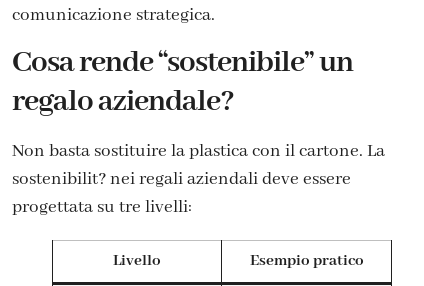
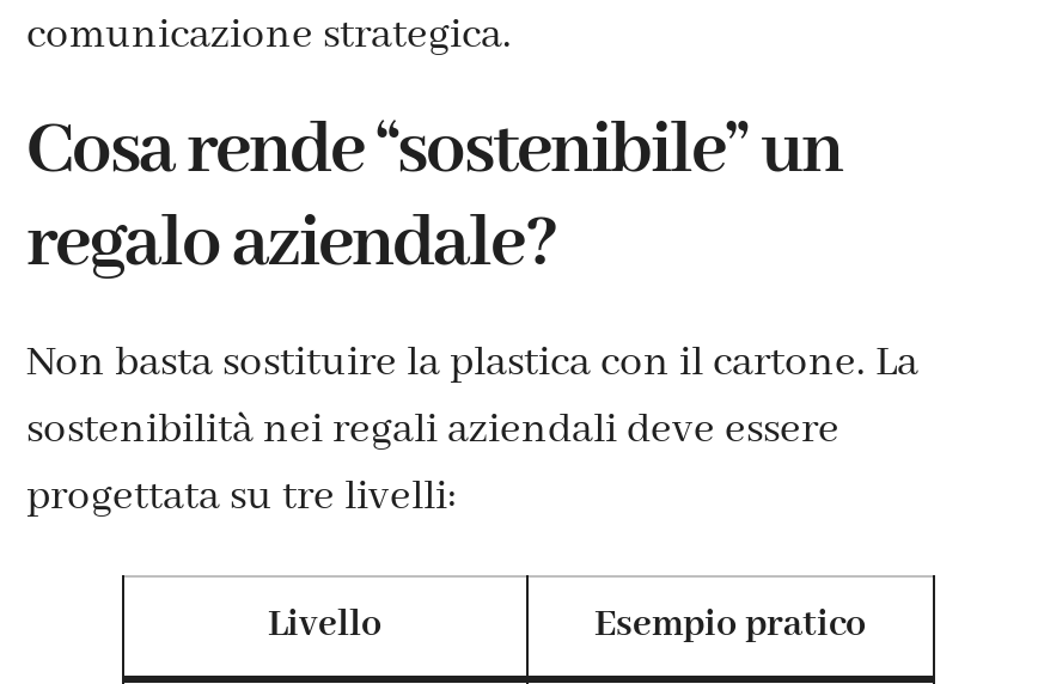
[12,168,351,190] sostenibilit? nei regali aziendali deve essere -> [26,403,839,455] sostenibilità nei regali aziendali deve essere

